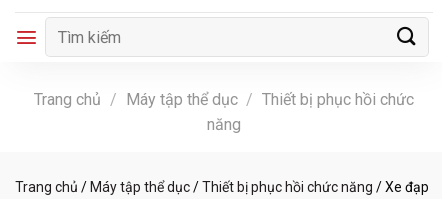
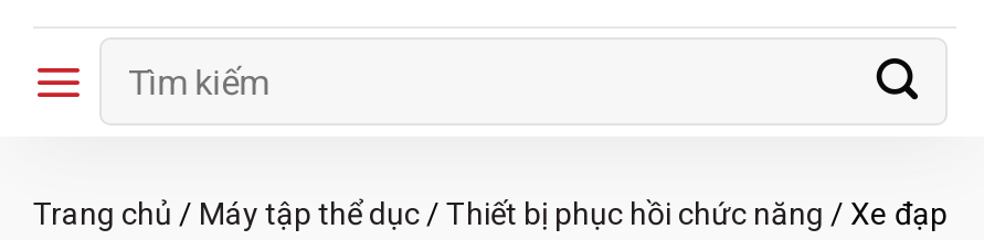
[34,90,414,134] Trang chủ / Máy tập thể dục / Thiết bị phục hồi chức | năng -> none

